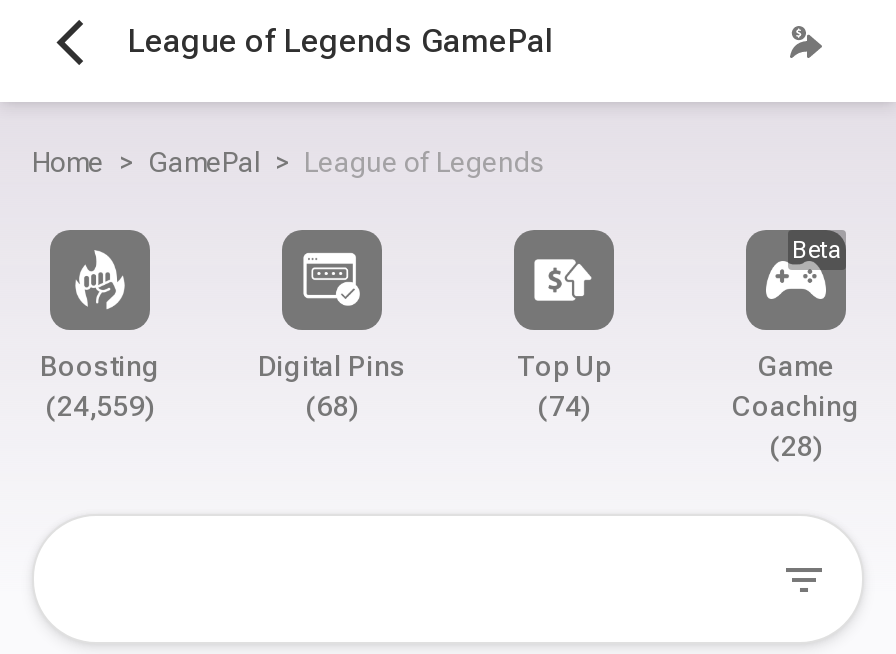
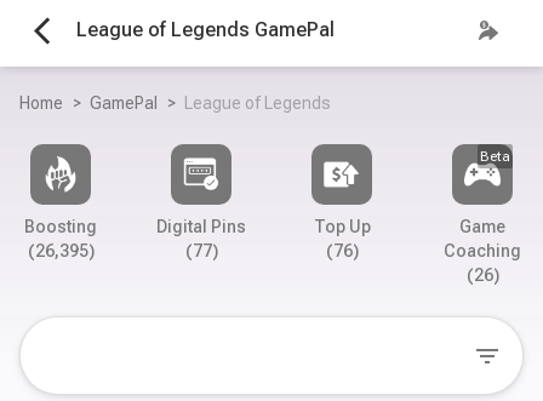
[45,390,155,422] (24,559) -> [27,241,94,260] (26,395)
[305,390,359,422] (68) -> [185,241,218,260] (77)
[537,390,591,422] (74) -> [325,241,358,260] (76)
[769,430,823,462] (28) -> [466,265,499,285] (26)

